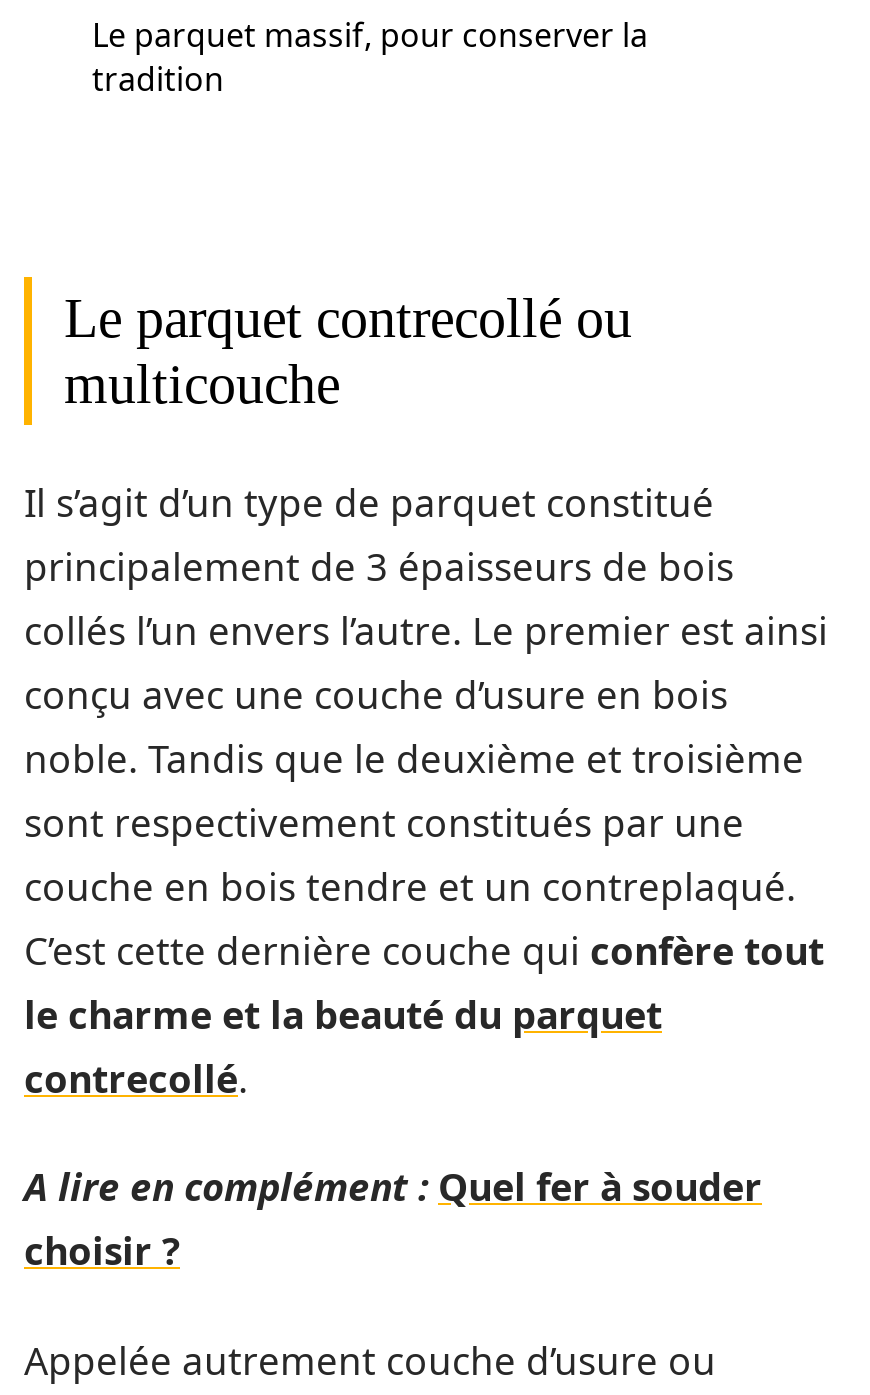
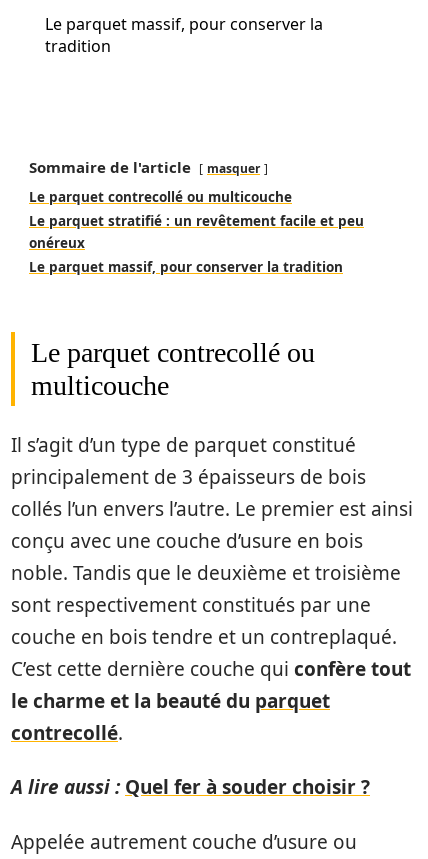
none -> [29,157,364,276] Sommaire de l'article | masquer | Le parquet contrecollé ou multicouche | Le parquet stratifié : un revêtement facile et peu | onéreux | Le parquet massif, pour conserver la tradition
moved [24,287,828,1104] -> [11,337,413,745]: Le parquet contrecollé ou | multicouche | Il s’agit d’un type de parquet constitué | ... | le charme et la beauté du parquet | contrecollé.
[24,1161,762,1277] A lire en complément : Quel fer à souder | choisir ? -> [11,774,370,800] A lire aussi : Quel fer à souder choisir ?

